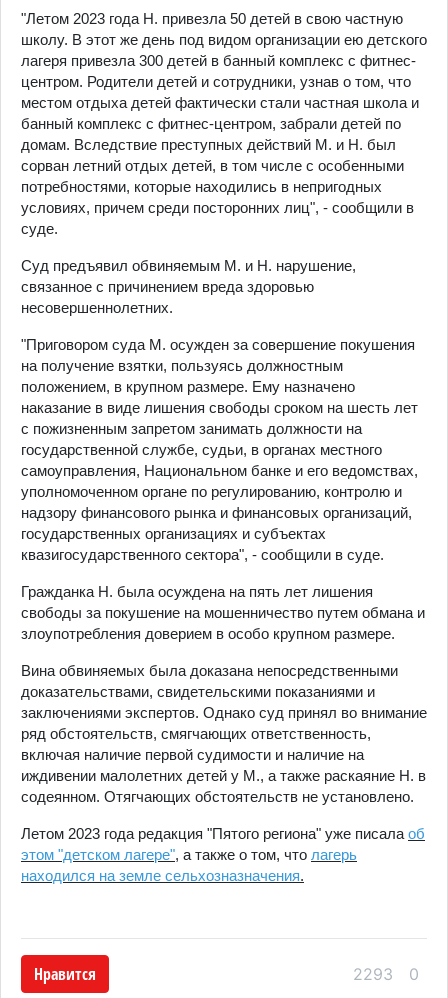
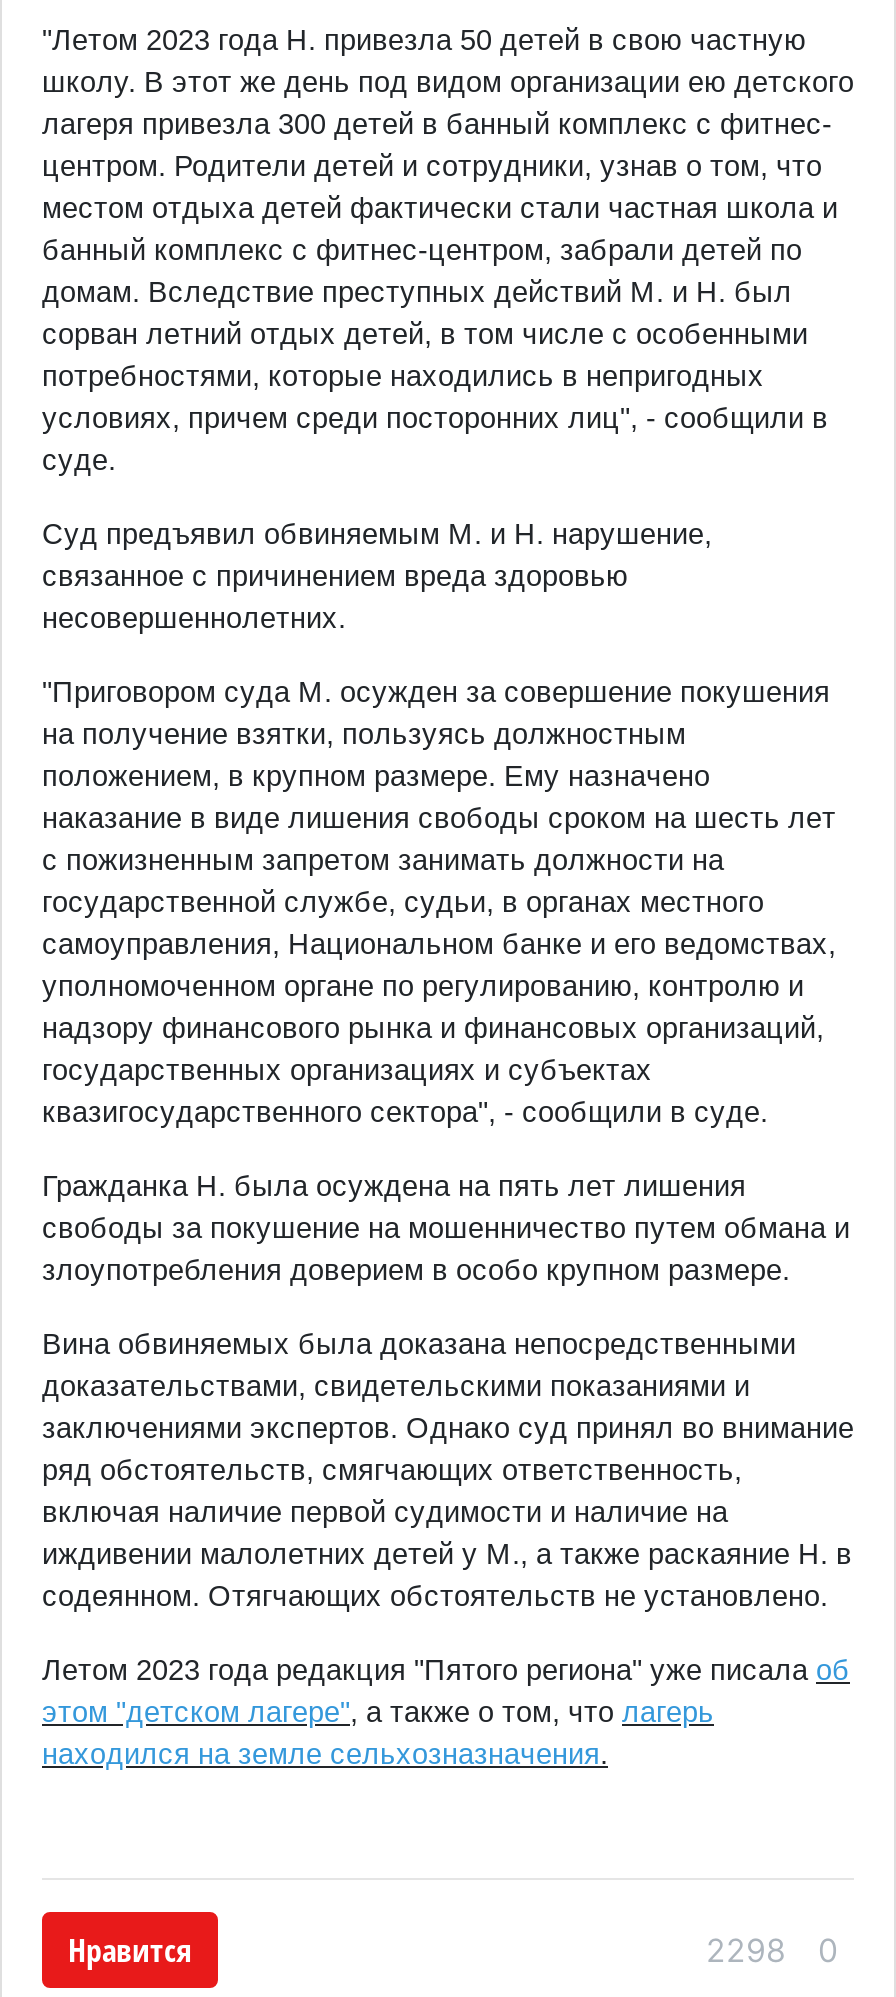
[353,964,419,984] 2293 0 -> [706,1930,838,1970] 2298 0

